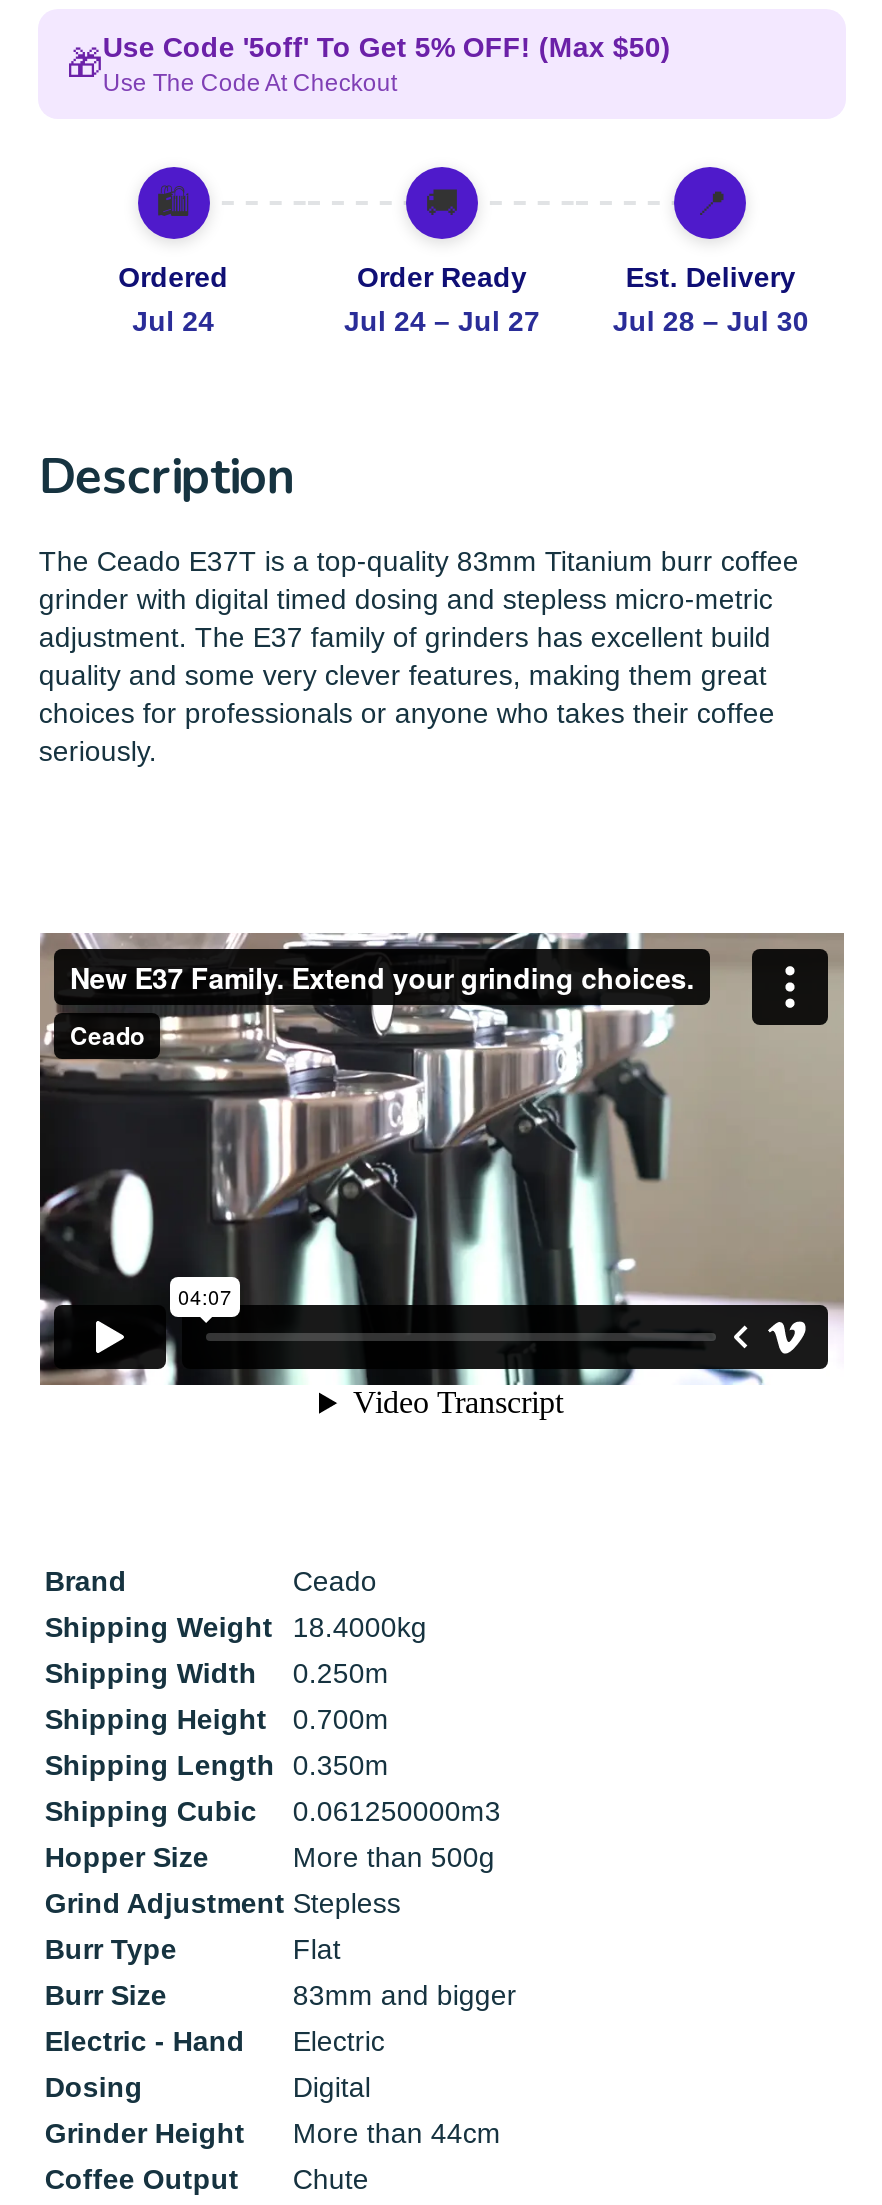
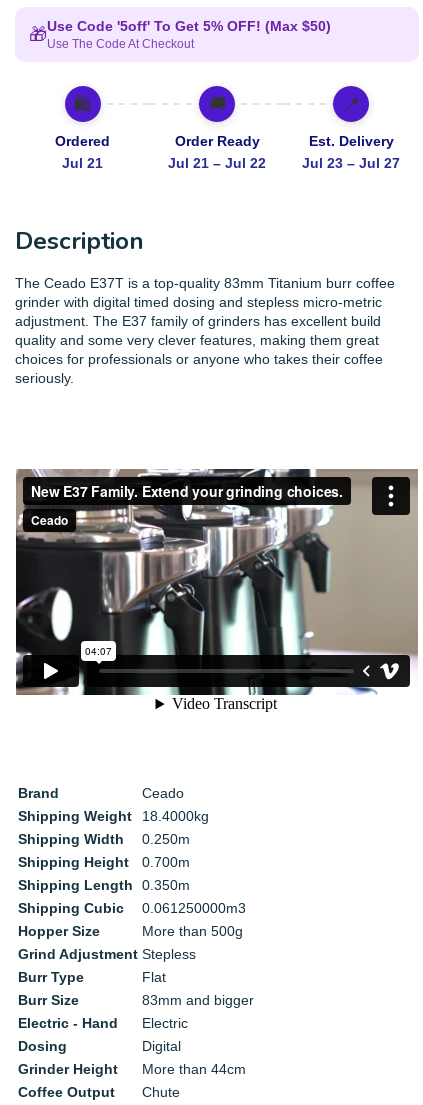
[132,305,214,337] Jul 24 -> [62,155,103,171] Jul 21
[344,305,540,337] Jul 24 – Jul 27 -> [168,155,266,171] Jul 21 – Jul 22
[613,305,809,337] Jul 28 – Jul 30 -> [302,155,400,171] Jul 23 – Jul 27

